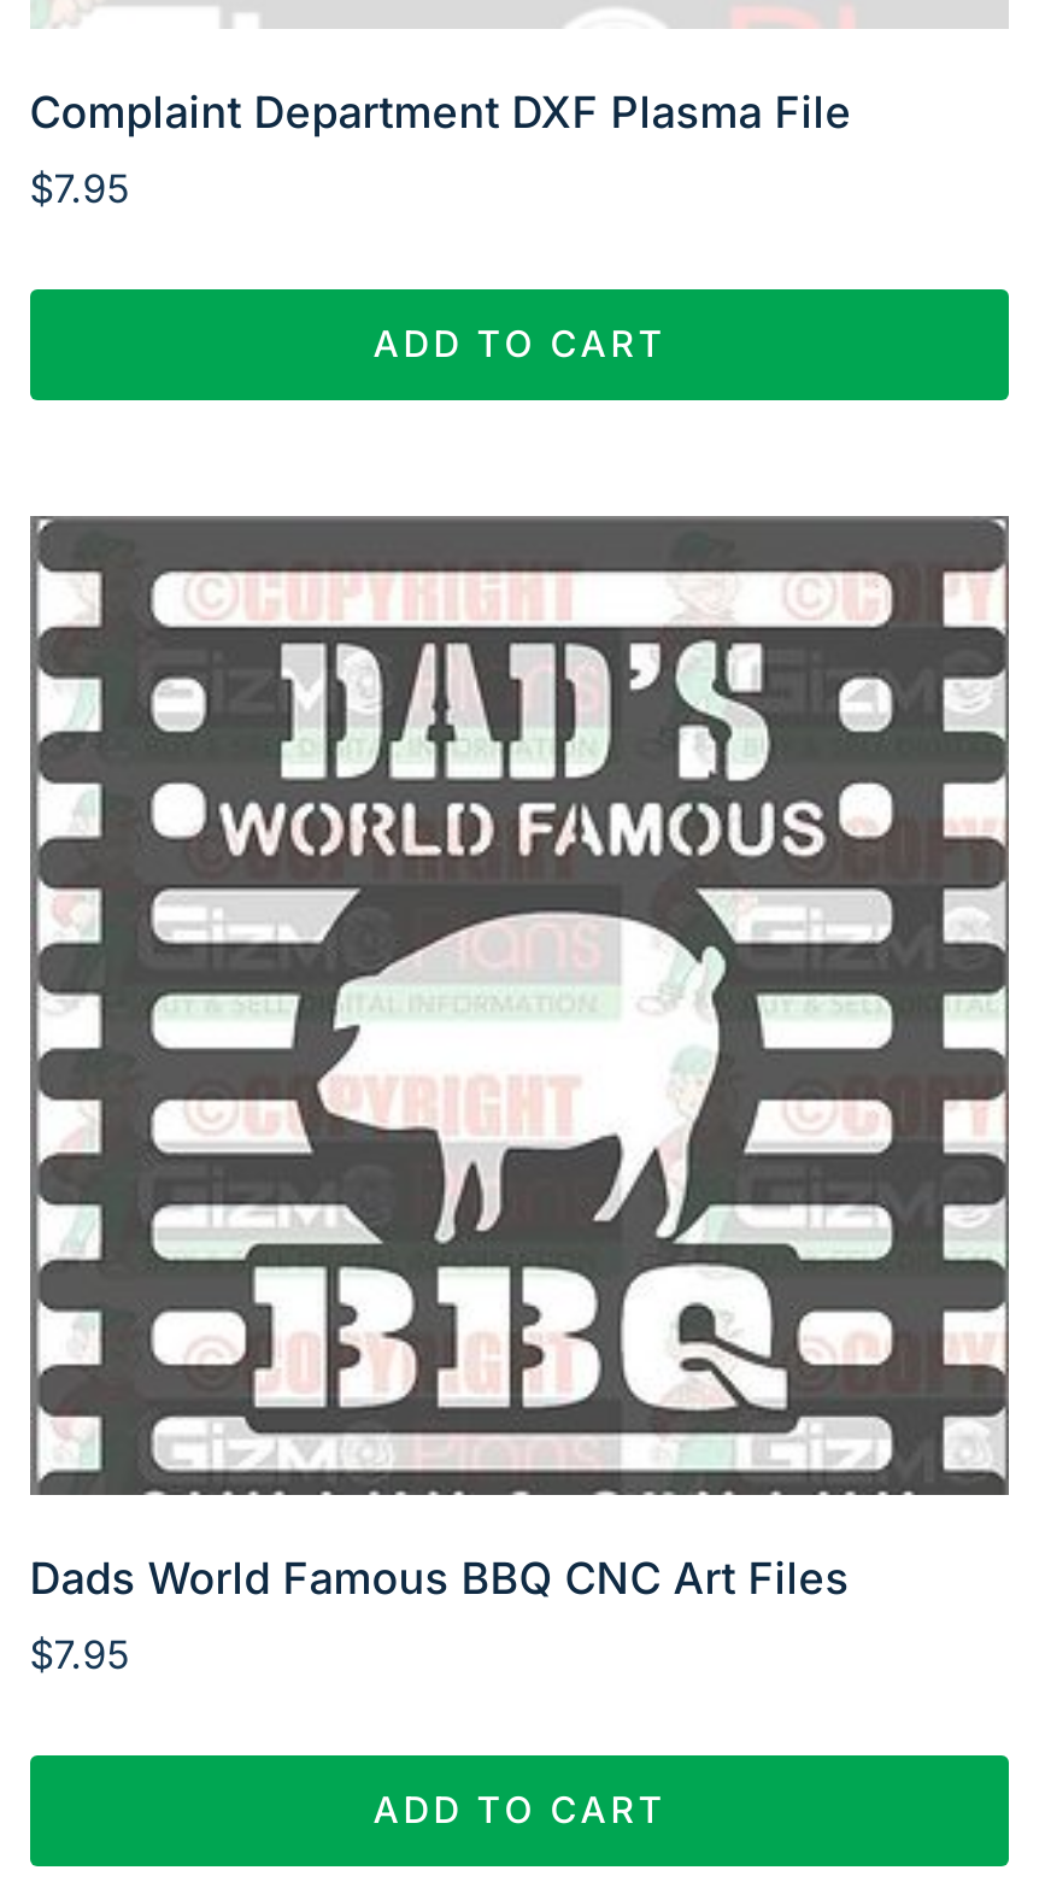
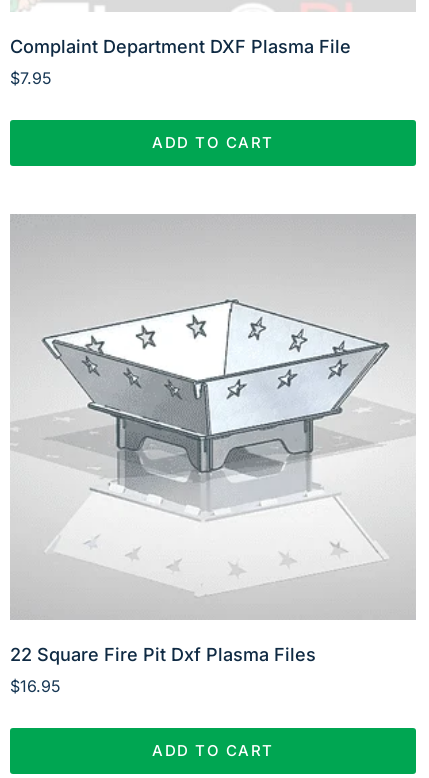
[30,516,1009,1604] [image] | Dads World Famous BBQ CNC Art Files -> [10,215,415,665] [image] | 22 Square Fire Pit Dxf Plasma Files
[30,1631,131,1679] $7.95 -> [10,676,61,696] $16.95

